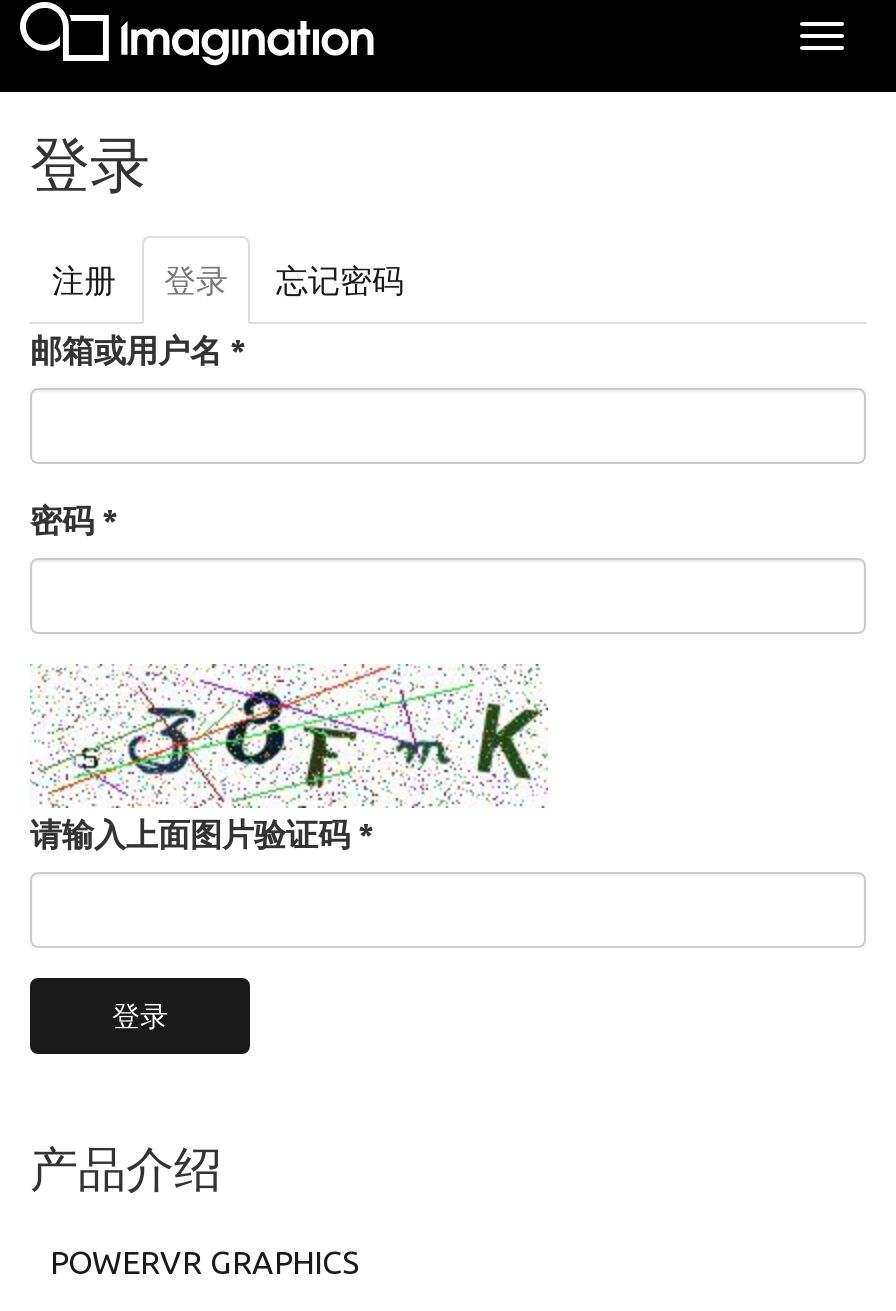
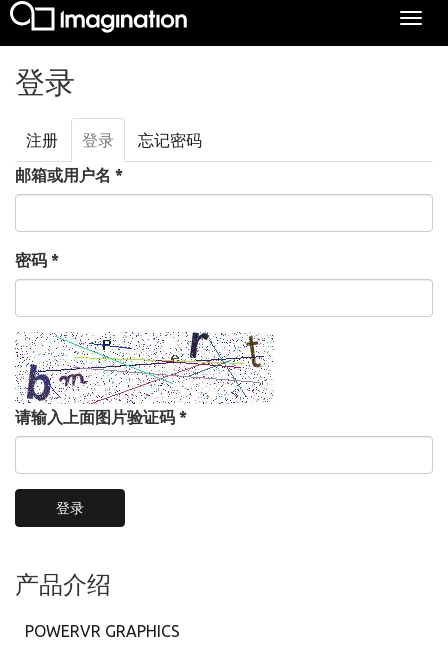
[32,664,548,808] [image] -> [15,332,274,405] [image]

